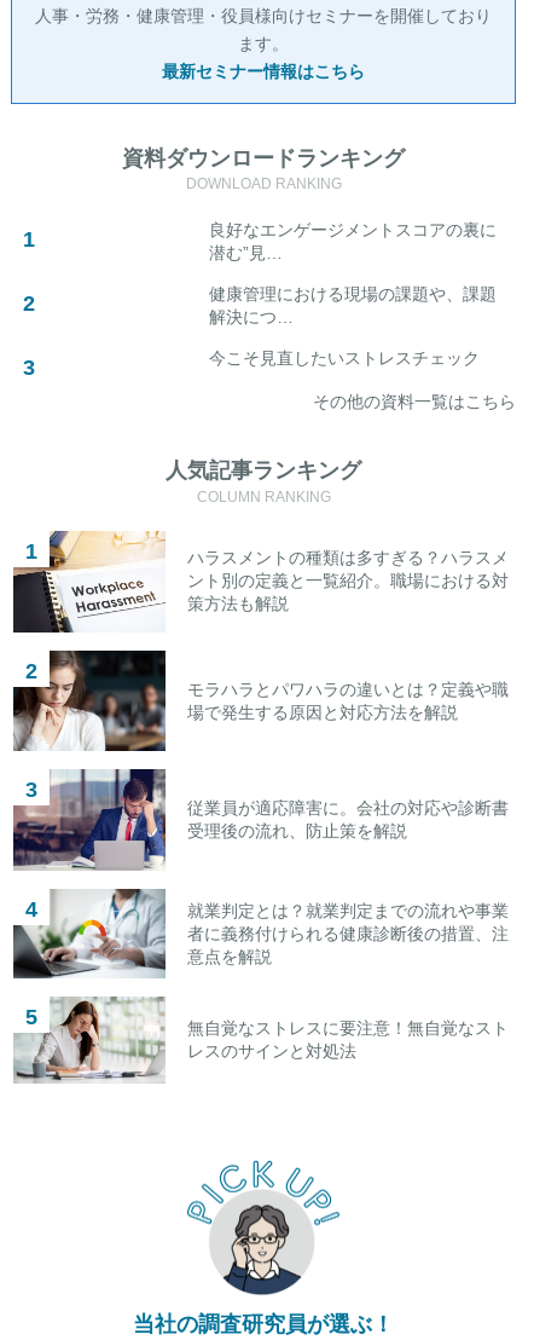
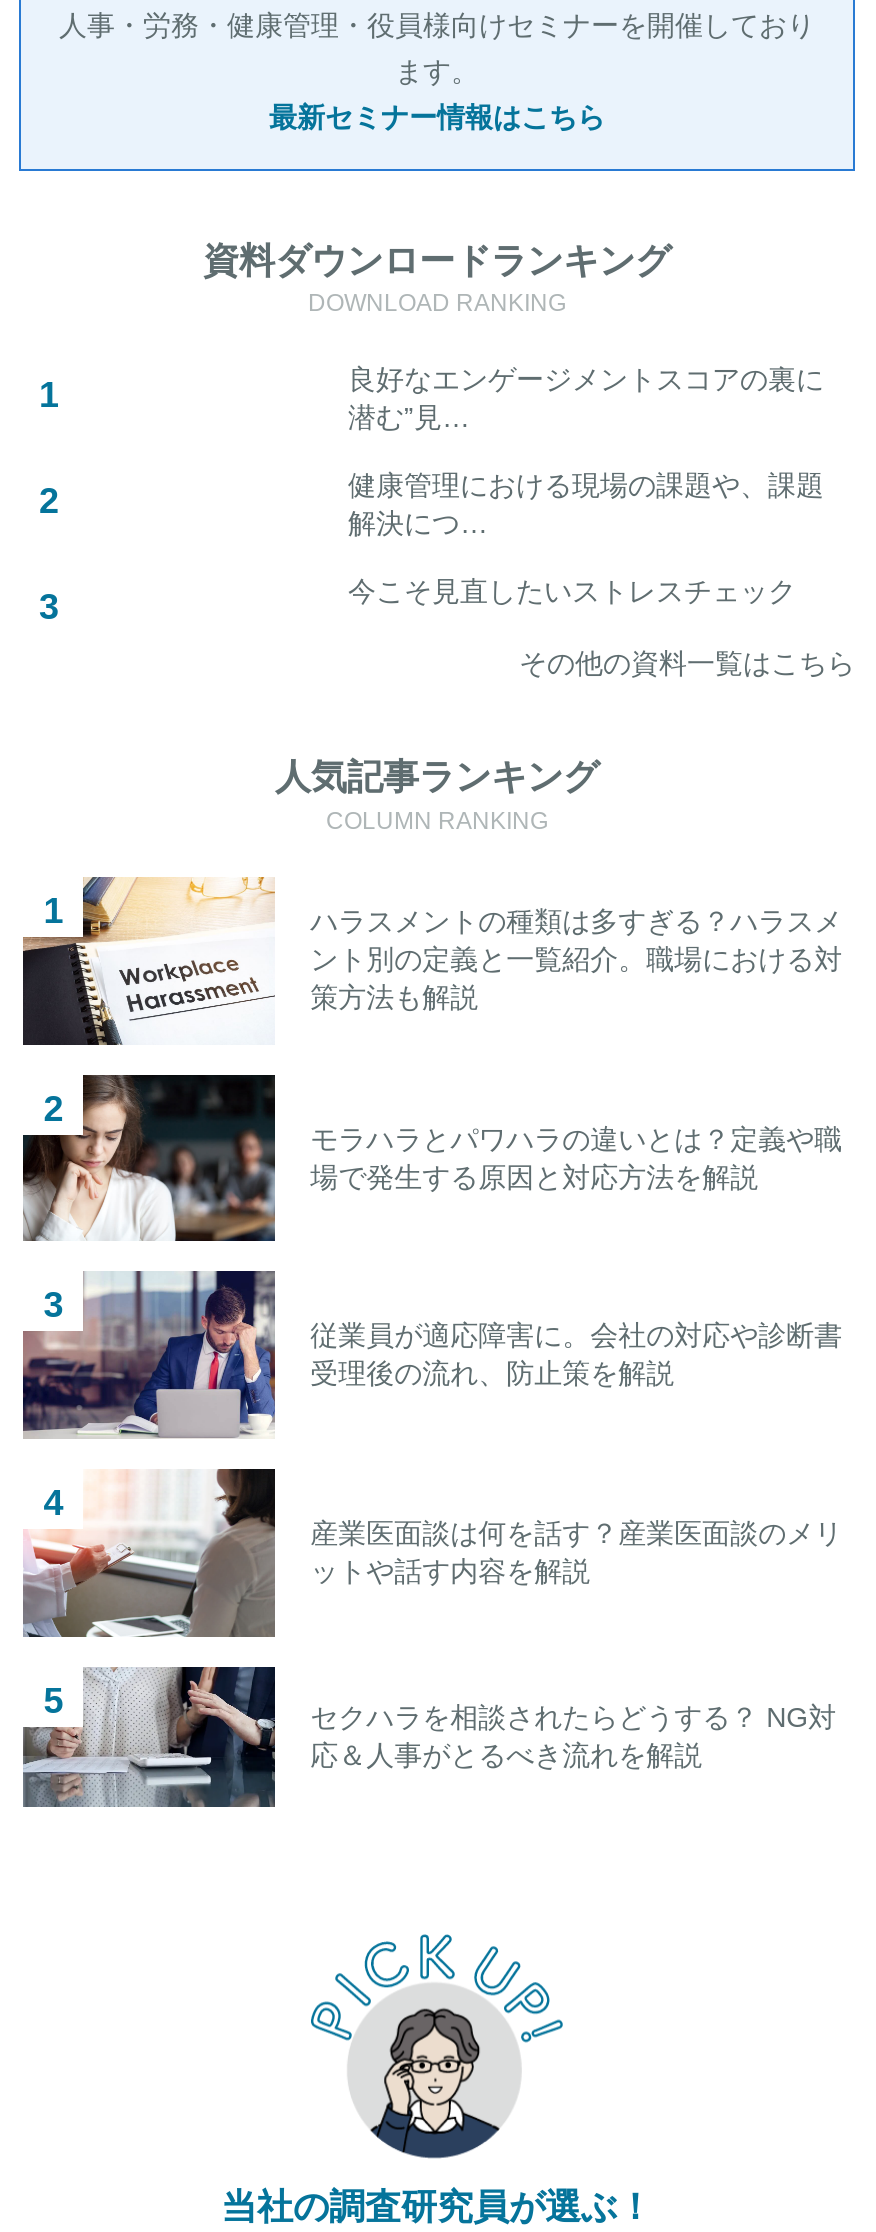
[12,888,508,981] [image] | 就業判定とは？就業判定までの流れや事業 | 者に義務付けられる健康診断後の措置、注 | 意点を解説 -> [23,1467,842,1639] [image] | 産業医面談は何を話す？産業医面談のメリ | ットや話す内容を解説
[14,997,508,1084] [image] | 無自覚なストレスに要注意！無自覚なスト | レスのサインと対処法 -> [23,1665,836,1809] [image] | セクハラを相談されたらどうする？ NG対 | 応＆人事がとるべき流れを解説

